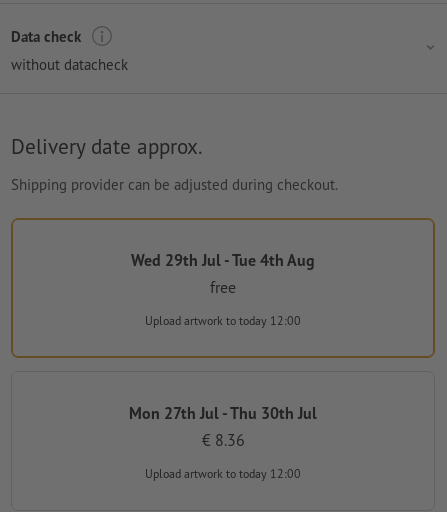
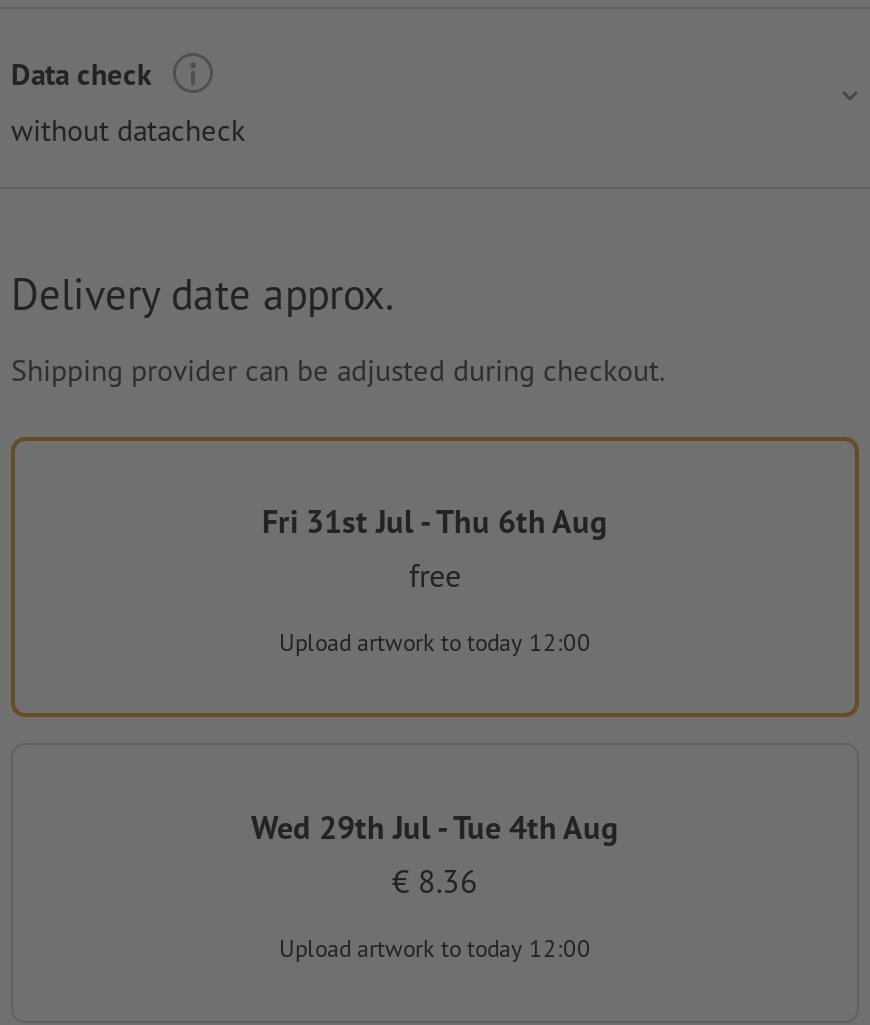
none -> [262,501,608,541] Fri 31st Jul - Thu 6th Aug
moved [131,250,315,270] -> [251,807,619,847]: Wed 29th Jul - Tue 4th Aug
[129,403,317,423] Mon 27th Jul - Thu 30th Jul -> none

